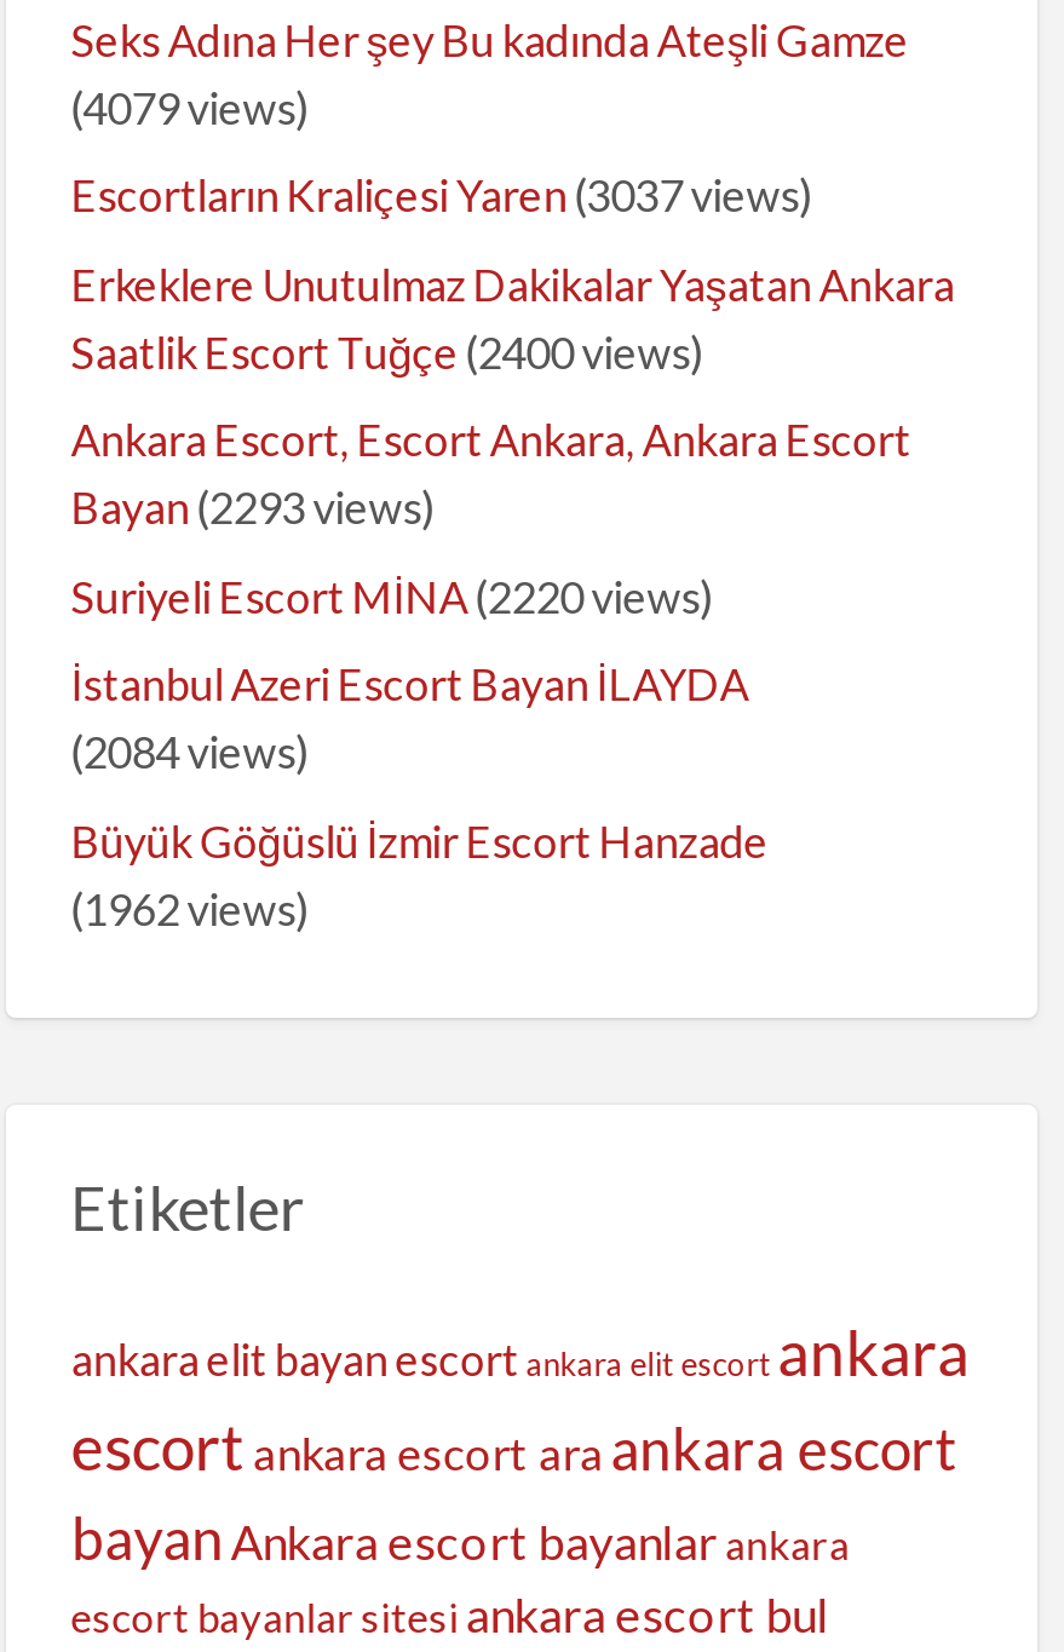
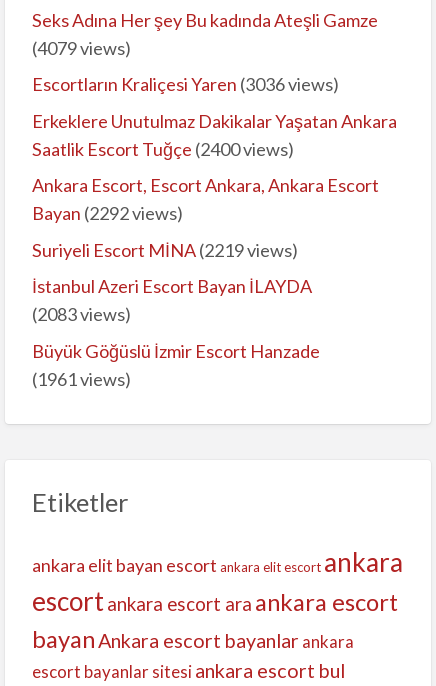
[71,168,814,221] Escortların Kraliçesi Yaren (3037 views) -> [32,73,339,95] Escortların Kraliçesi Yaren (3036 views)
[71,480,436,534] Bayan (2293 views) -> [32,202,183,224] Bayan (2292 views)
[71,569,715,622] Suriyeli Escort MİNA (2220 views) -> [32,238,298,260] Suriyeli Escort MİNA (2219 views)
[71,725,310,778] (2084 views) -> [32,303,131,325] (2083 views)
[71,881,310,934] (1962 views) -> [32,367,131,389] (1961 views)

